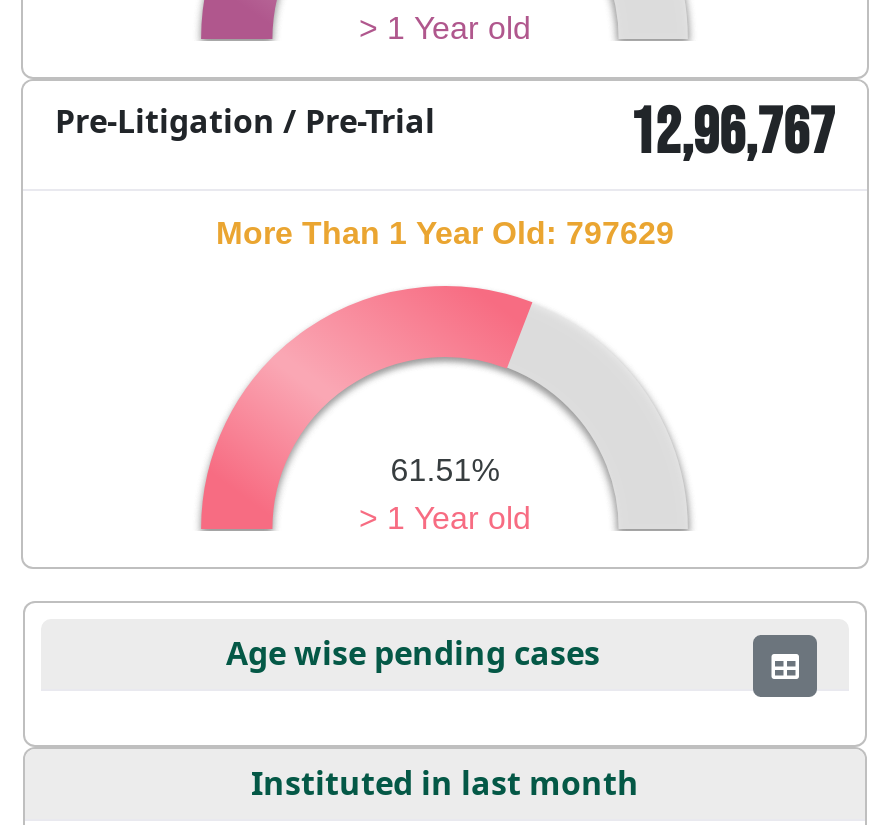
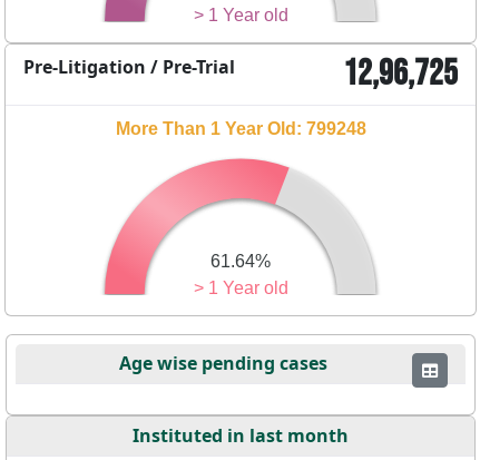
[629,94,835,172] 12,96,767 -> [343,52,458,95] 12,96,725
[216,214,674,250] More Than 1 Year Old: 797629 -> [115,119,366,138] More Than 1 Year Old: 799248
[390,452,500,488] 61.51% -> [210,252,271,271] 61.64%

